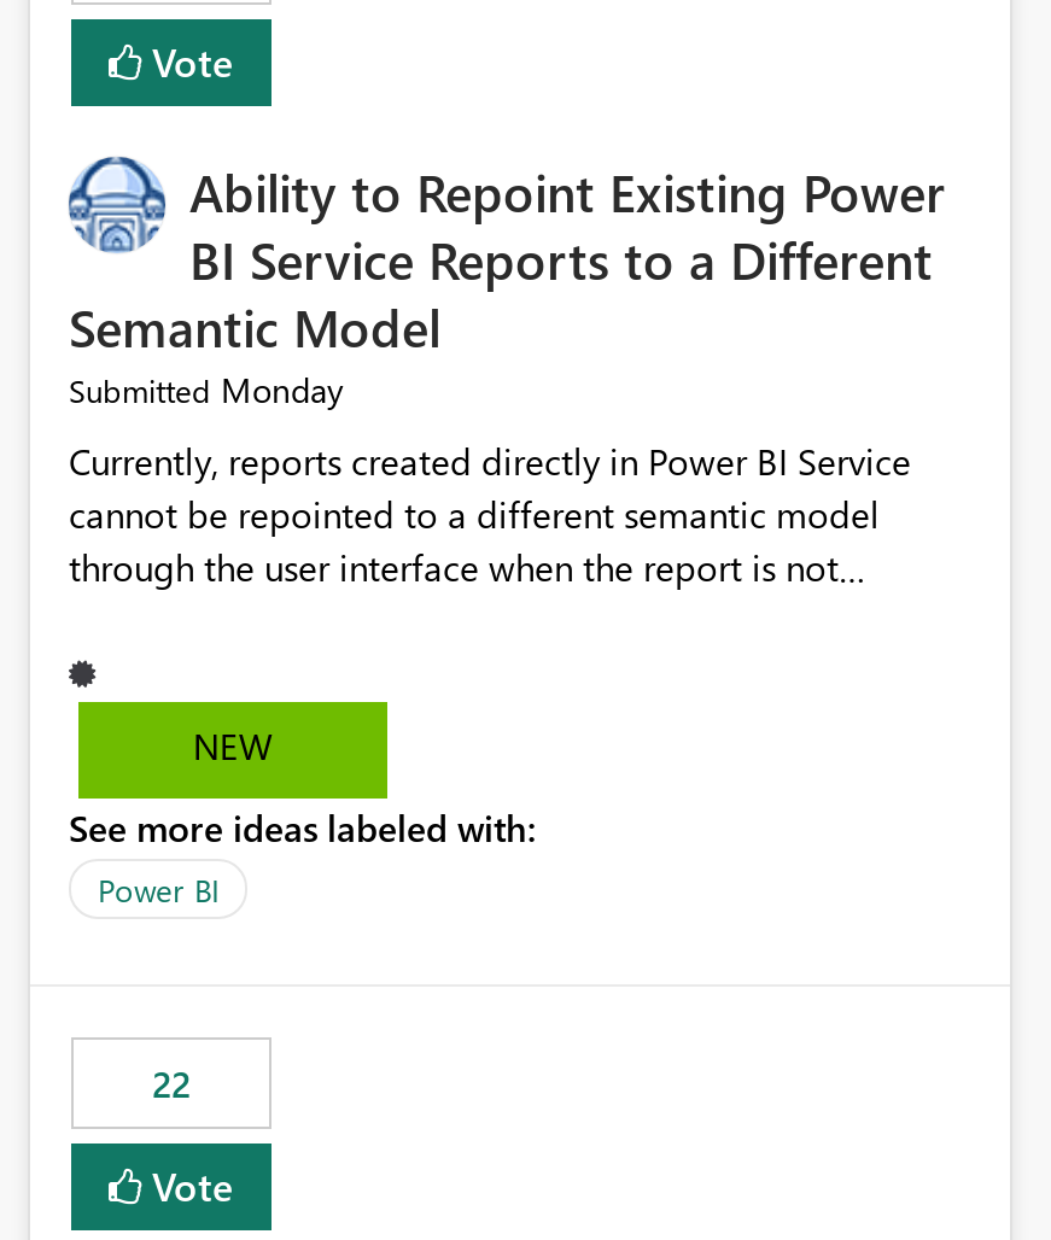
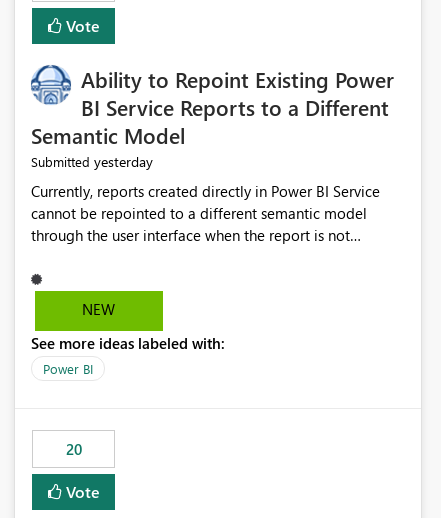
[69,368,344,413] Submitted Monday -> [31,152,153,171] Submitted yesterday
[152,1060,191,1108] 22 -> [65,439,81,459] 20

